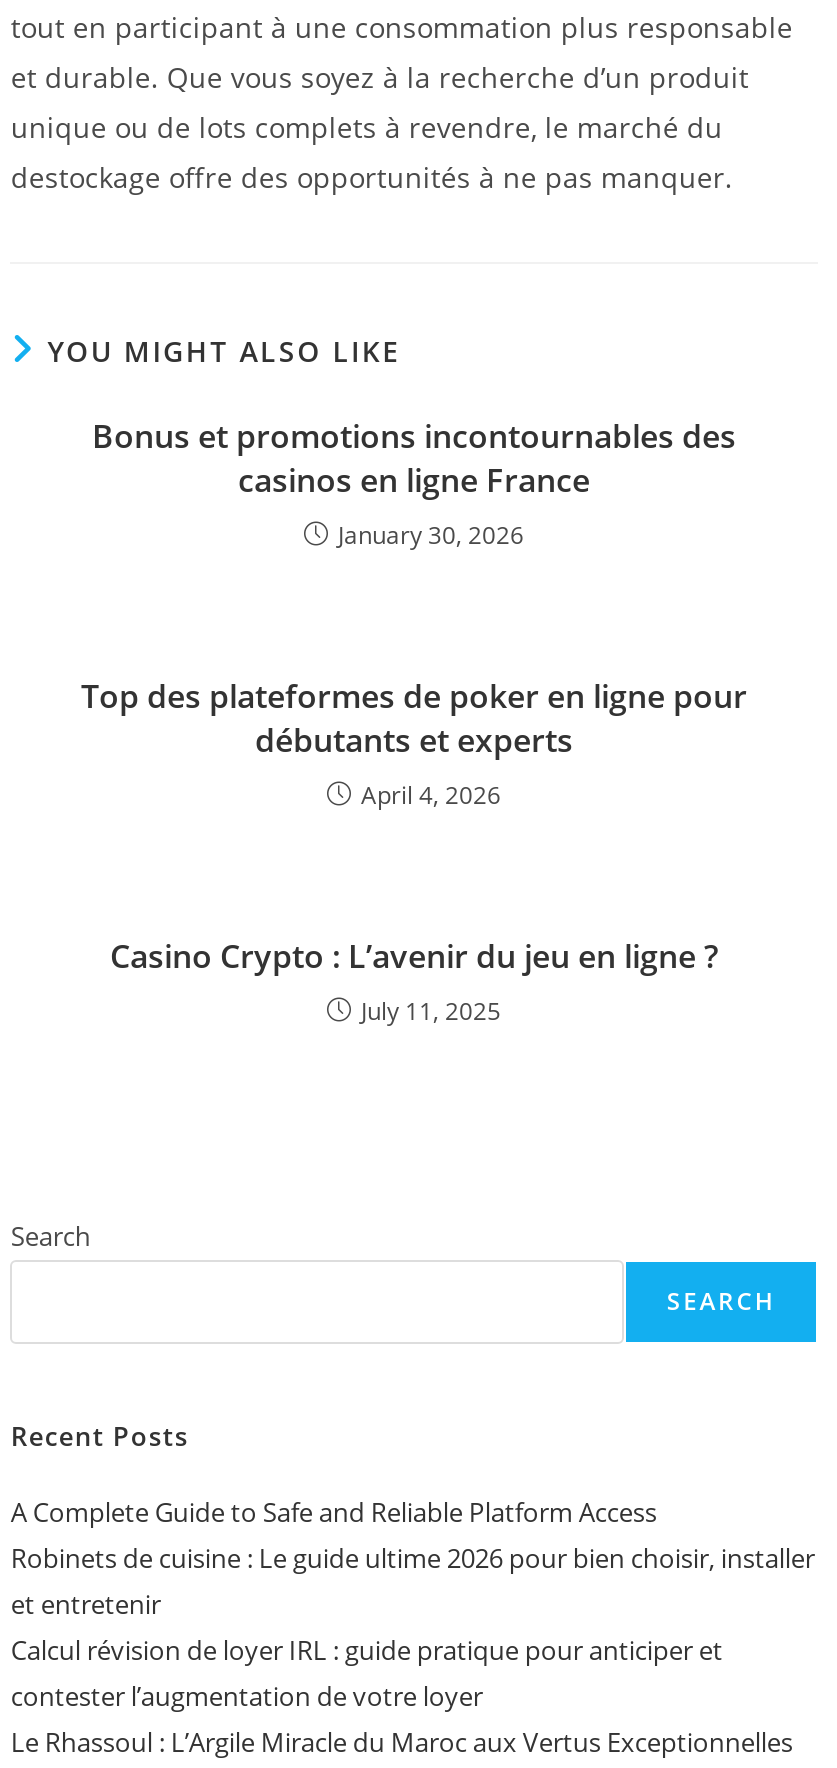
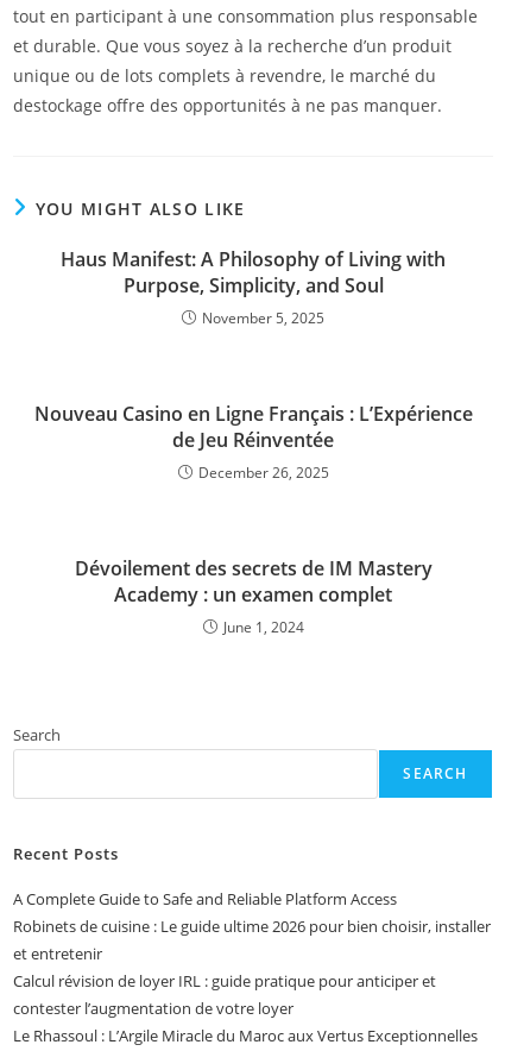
[92,414,736,552] Bonus et promotions incontournables des | casinos en ligne France | January 30, 2026 -> [61,246,446,328] Haus Manifest: A Philosophy of Living with | Purpose, Simplicity, and Soul | November 5, 2025
[81,674,747,812] Top des plateformes de poker en ligne pour | débutants et experts | April 4, 2026 -> [34,401,472,483] Nouveau Casino en Ligne Français : L’Expérience | de Jeu Réinventée | December 26, 2025
[110,934,718,1028] Casino Crypto : L’avenir du jeu en ligne ? | July 11, 2025 -> [74,555,432,637] Dévoilement des secrets de IM Mastery | Academy : un examen complet | June 1, 2024

